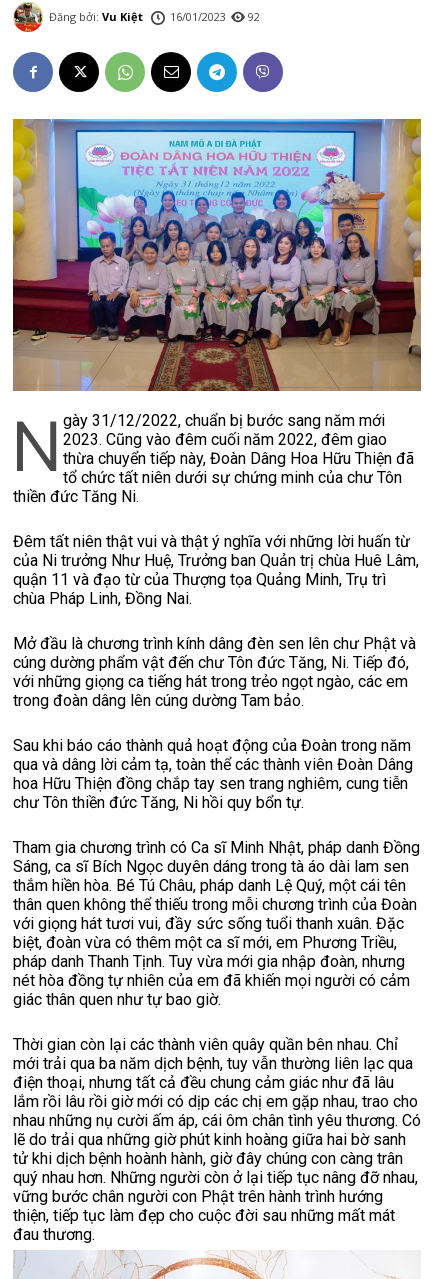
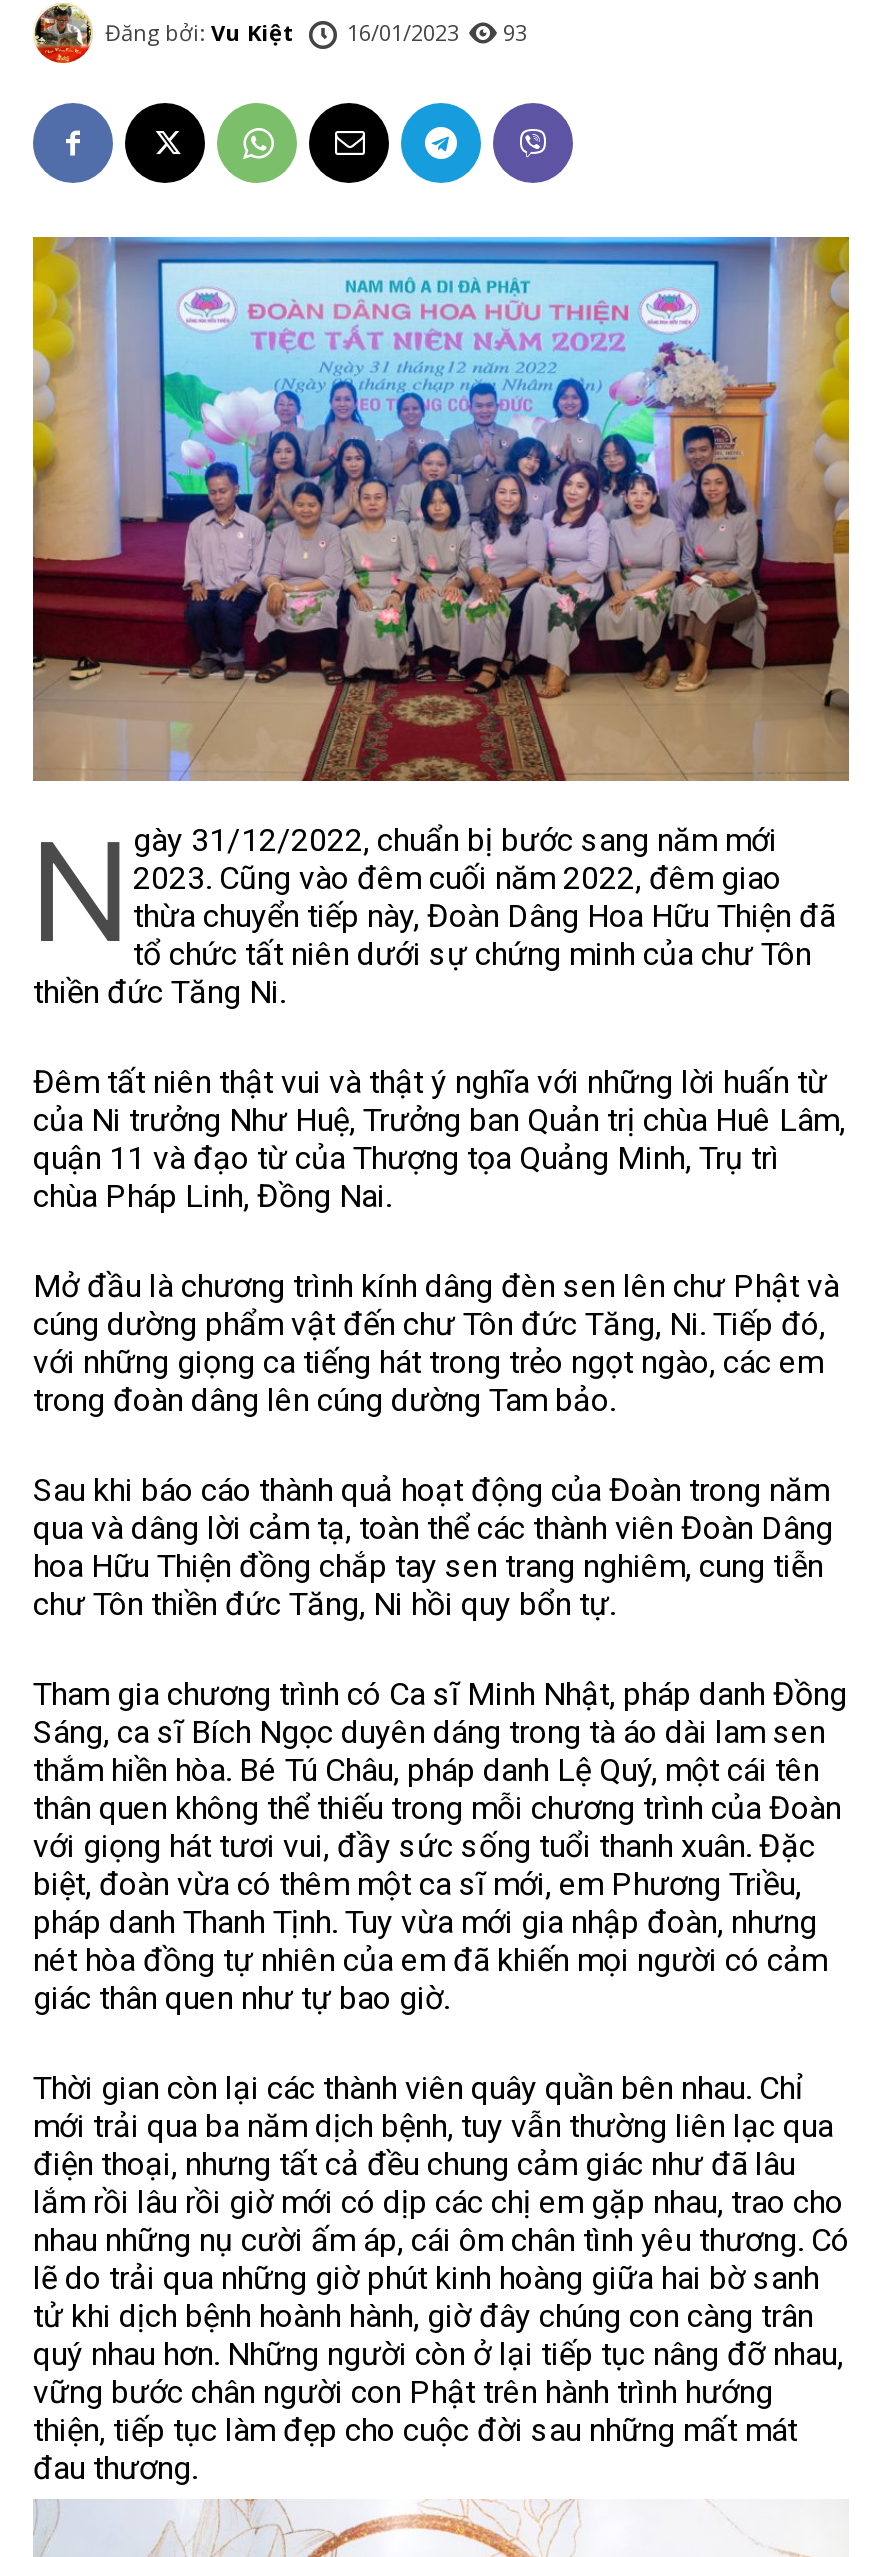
[49,9,260,24] Đăng bởi: Vu Kiệt 16/01/2023 92 -> [105,16,527,47] Đăng bởi: Vu Kiệt 16/01/2023 93

